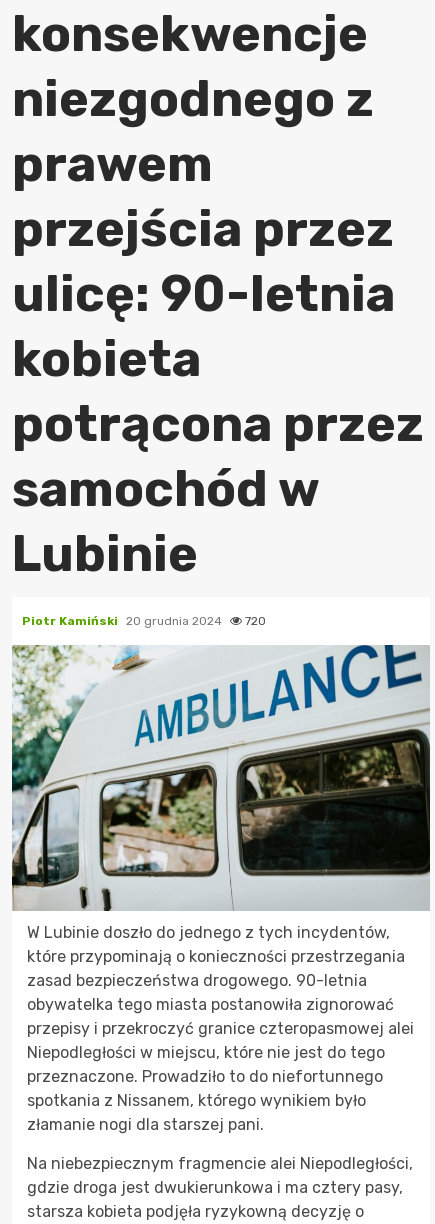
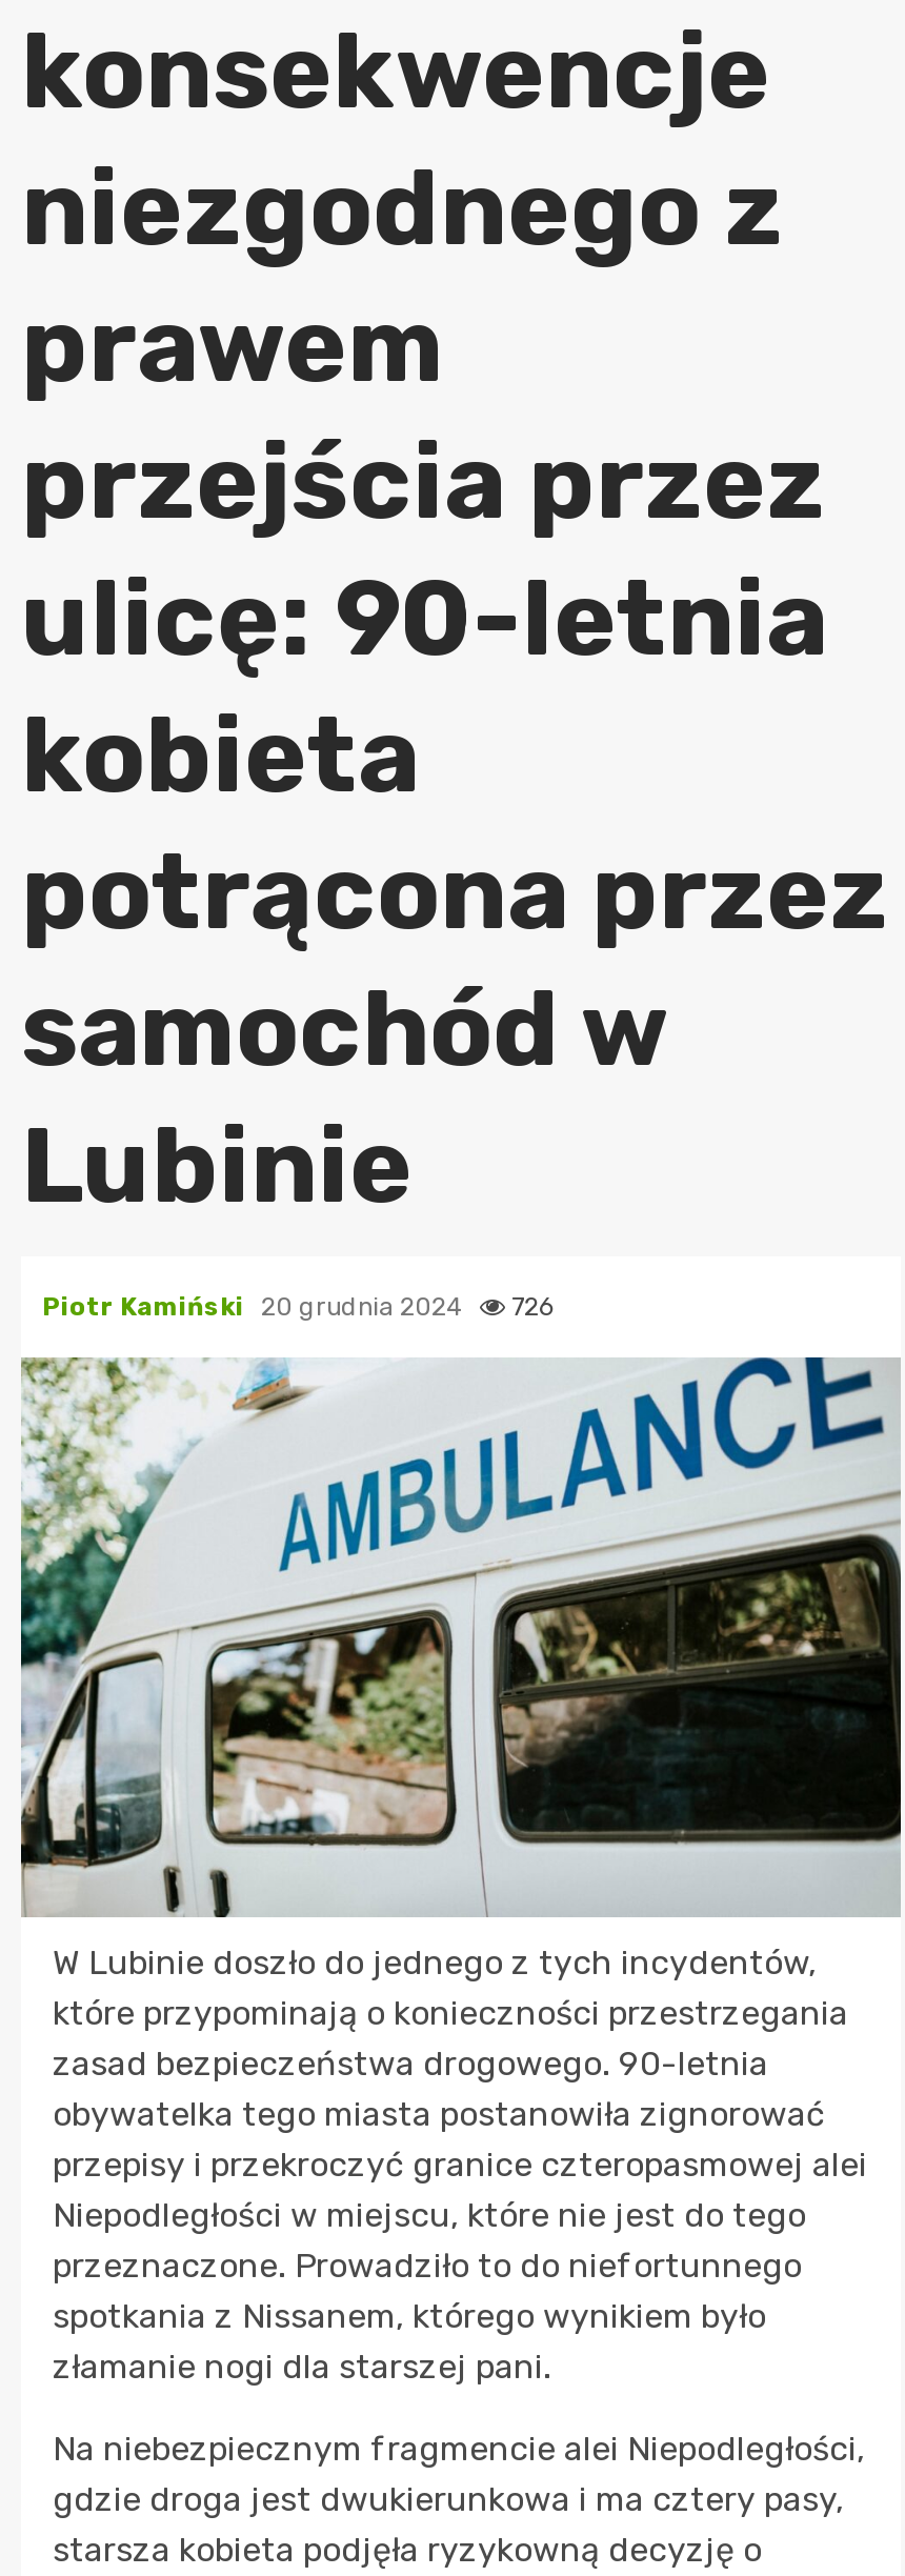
[22,614,266,628] Piotr Kamiński 20 grudnia 2024 720 -> [42,1292,554,1322] Piotr Kamiński 20 grudnia 2024 726

